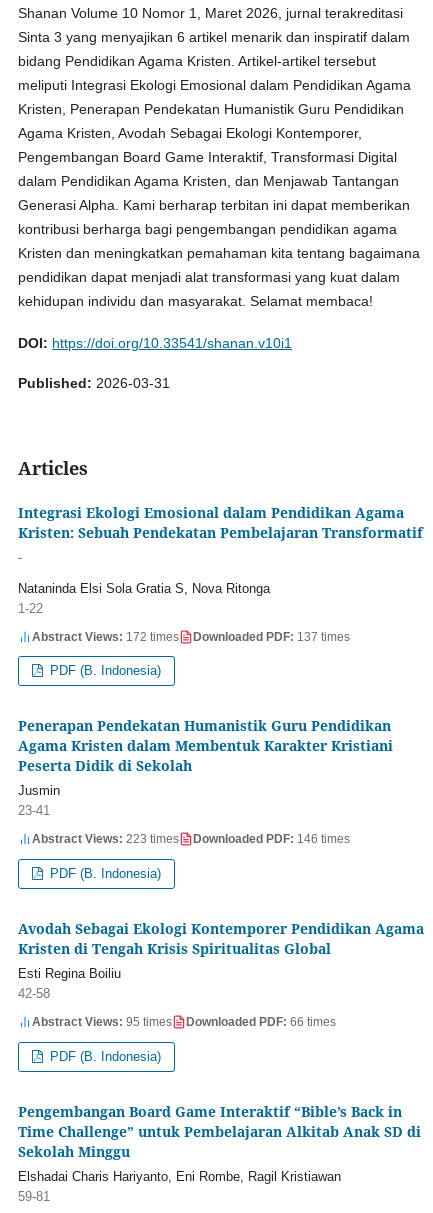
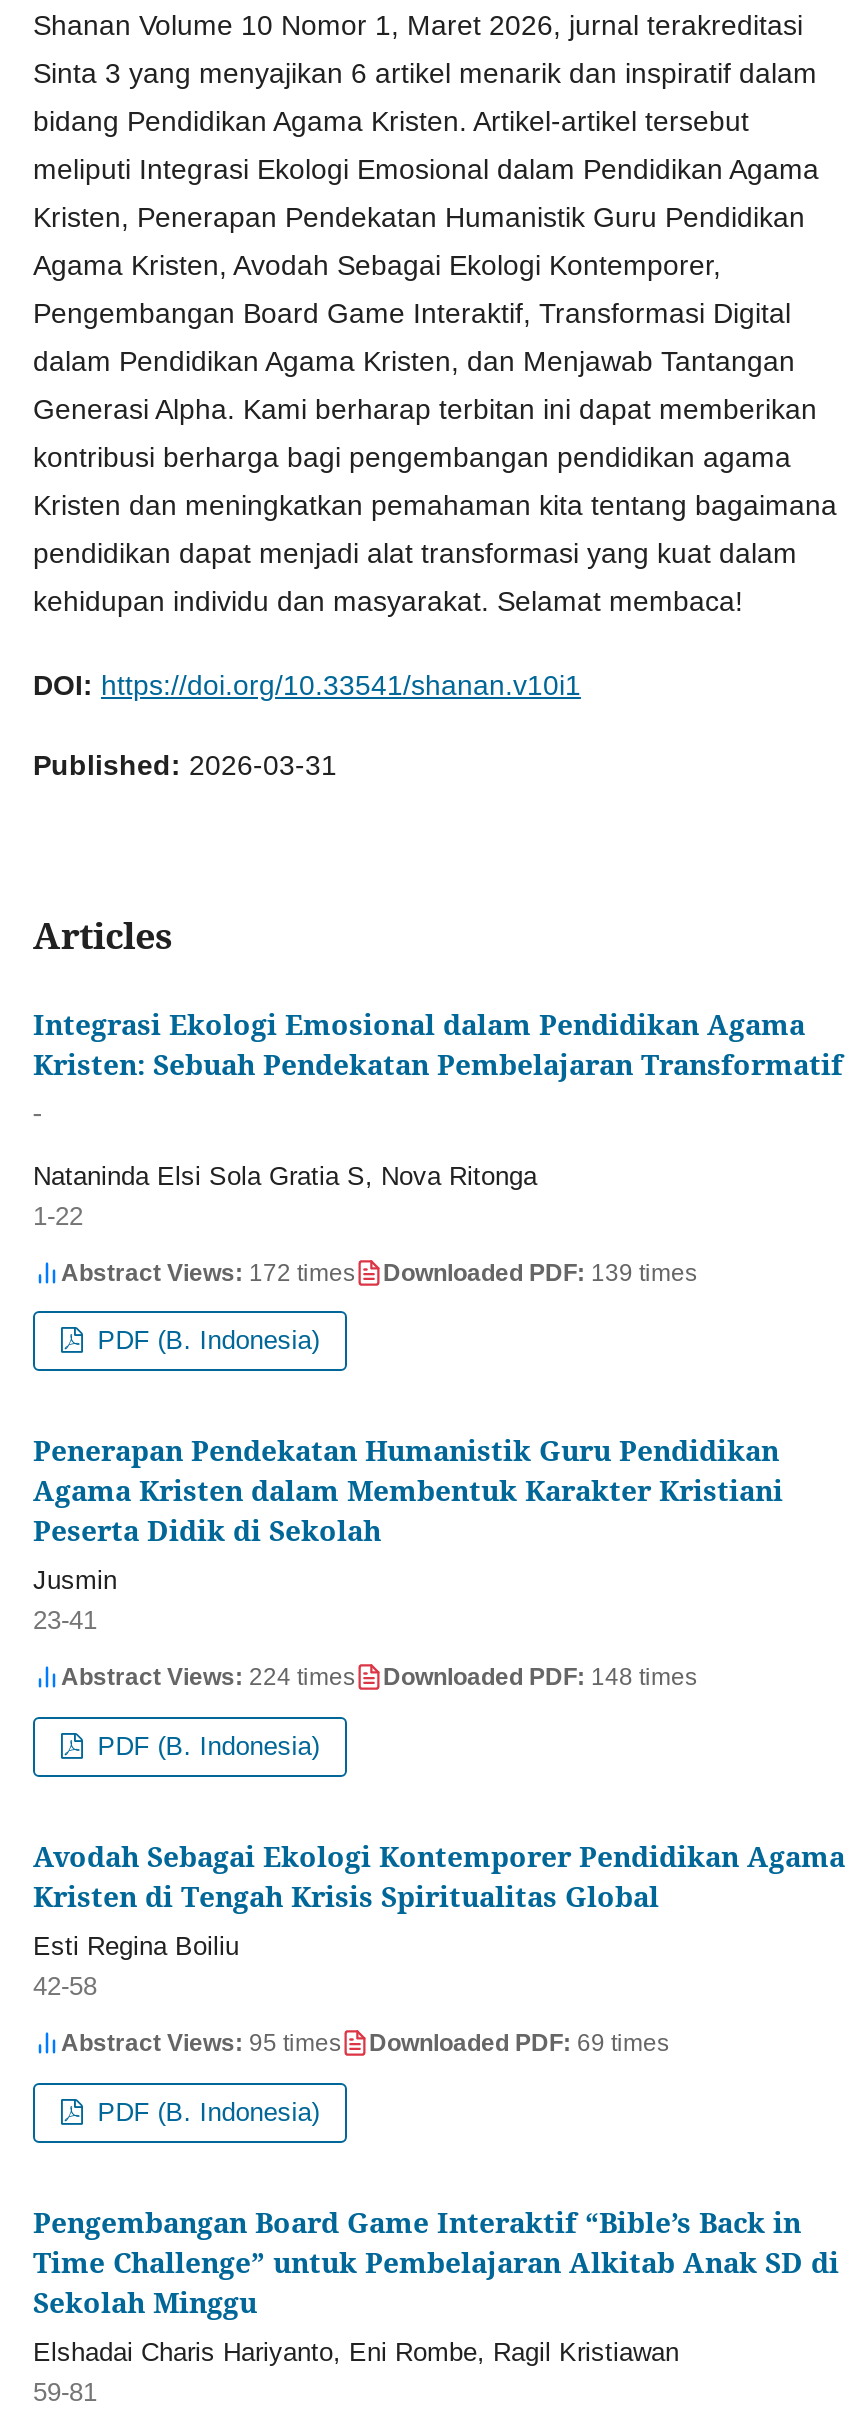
[193,629,350,643] Downloaded PDF: 137 times -> [383,1258,697,1286] Downloaded PDF: 139 times
[32,832,179,846] Abstract Views: 223 times -> [61,1664,355,1692] Abstract Views: 224 times
[193,832,350,846] Downloaded PDF: 146 times -> [383,1664,697,1692] Downloaded PDF: 148 times
[186,1015,336,1029] Downloaded PDF: 66 times -> [369,2030,669,2058] Downloaded PDF: 69 times

